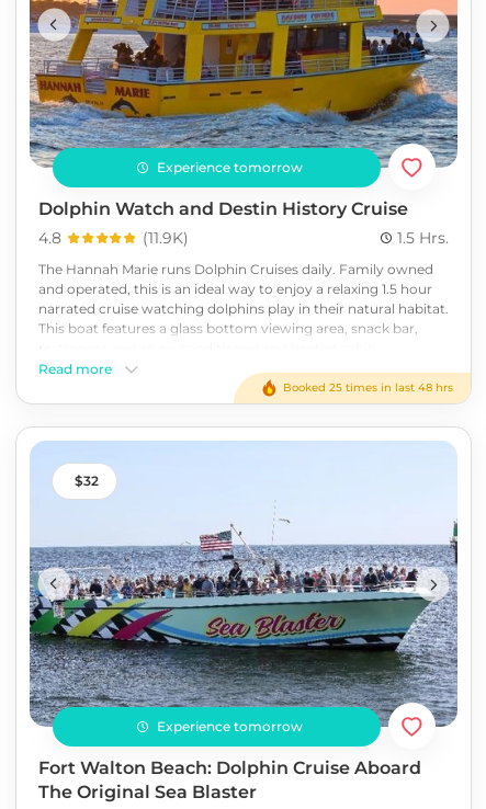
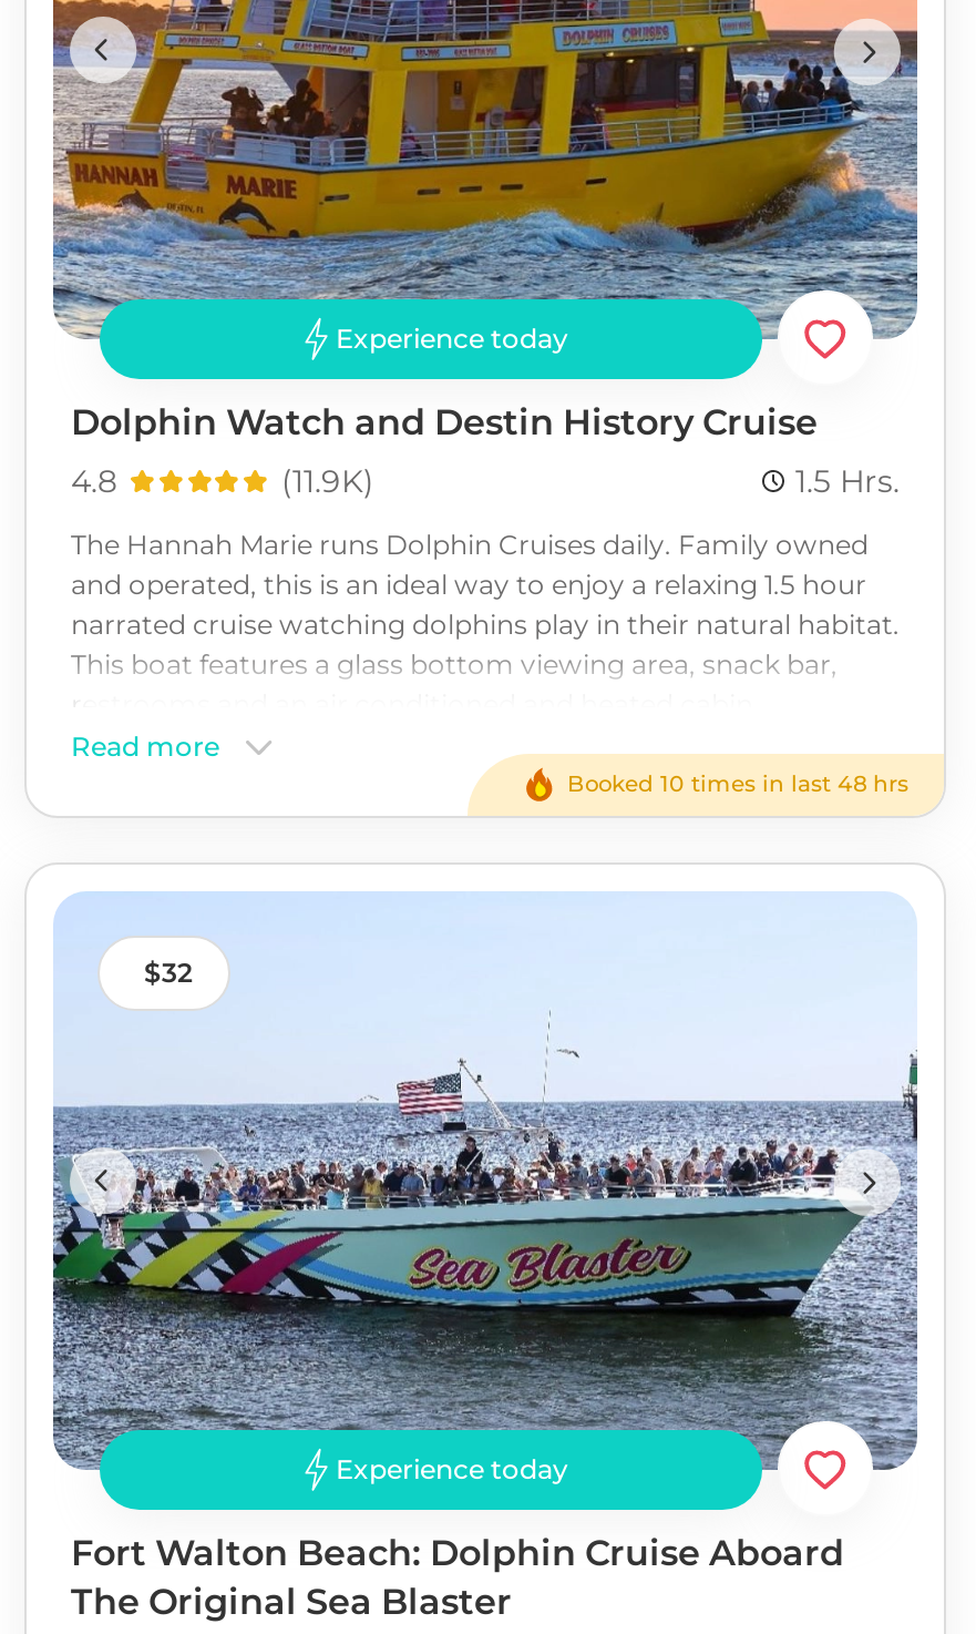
[156,159,302,175] Experience tomorrow -> [336,321,568,355] Experience today
[283,380,453,395] Booked 25 times in last 48 hrs -> [567,769,908,798] Booked 10 times in last 48 hrs
[156,718,302,734] Experience tomorrow -> [336,1452,568,1485] Experience today

